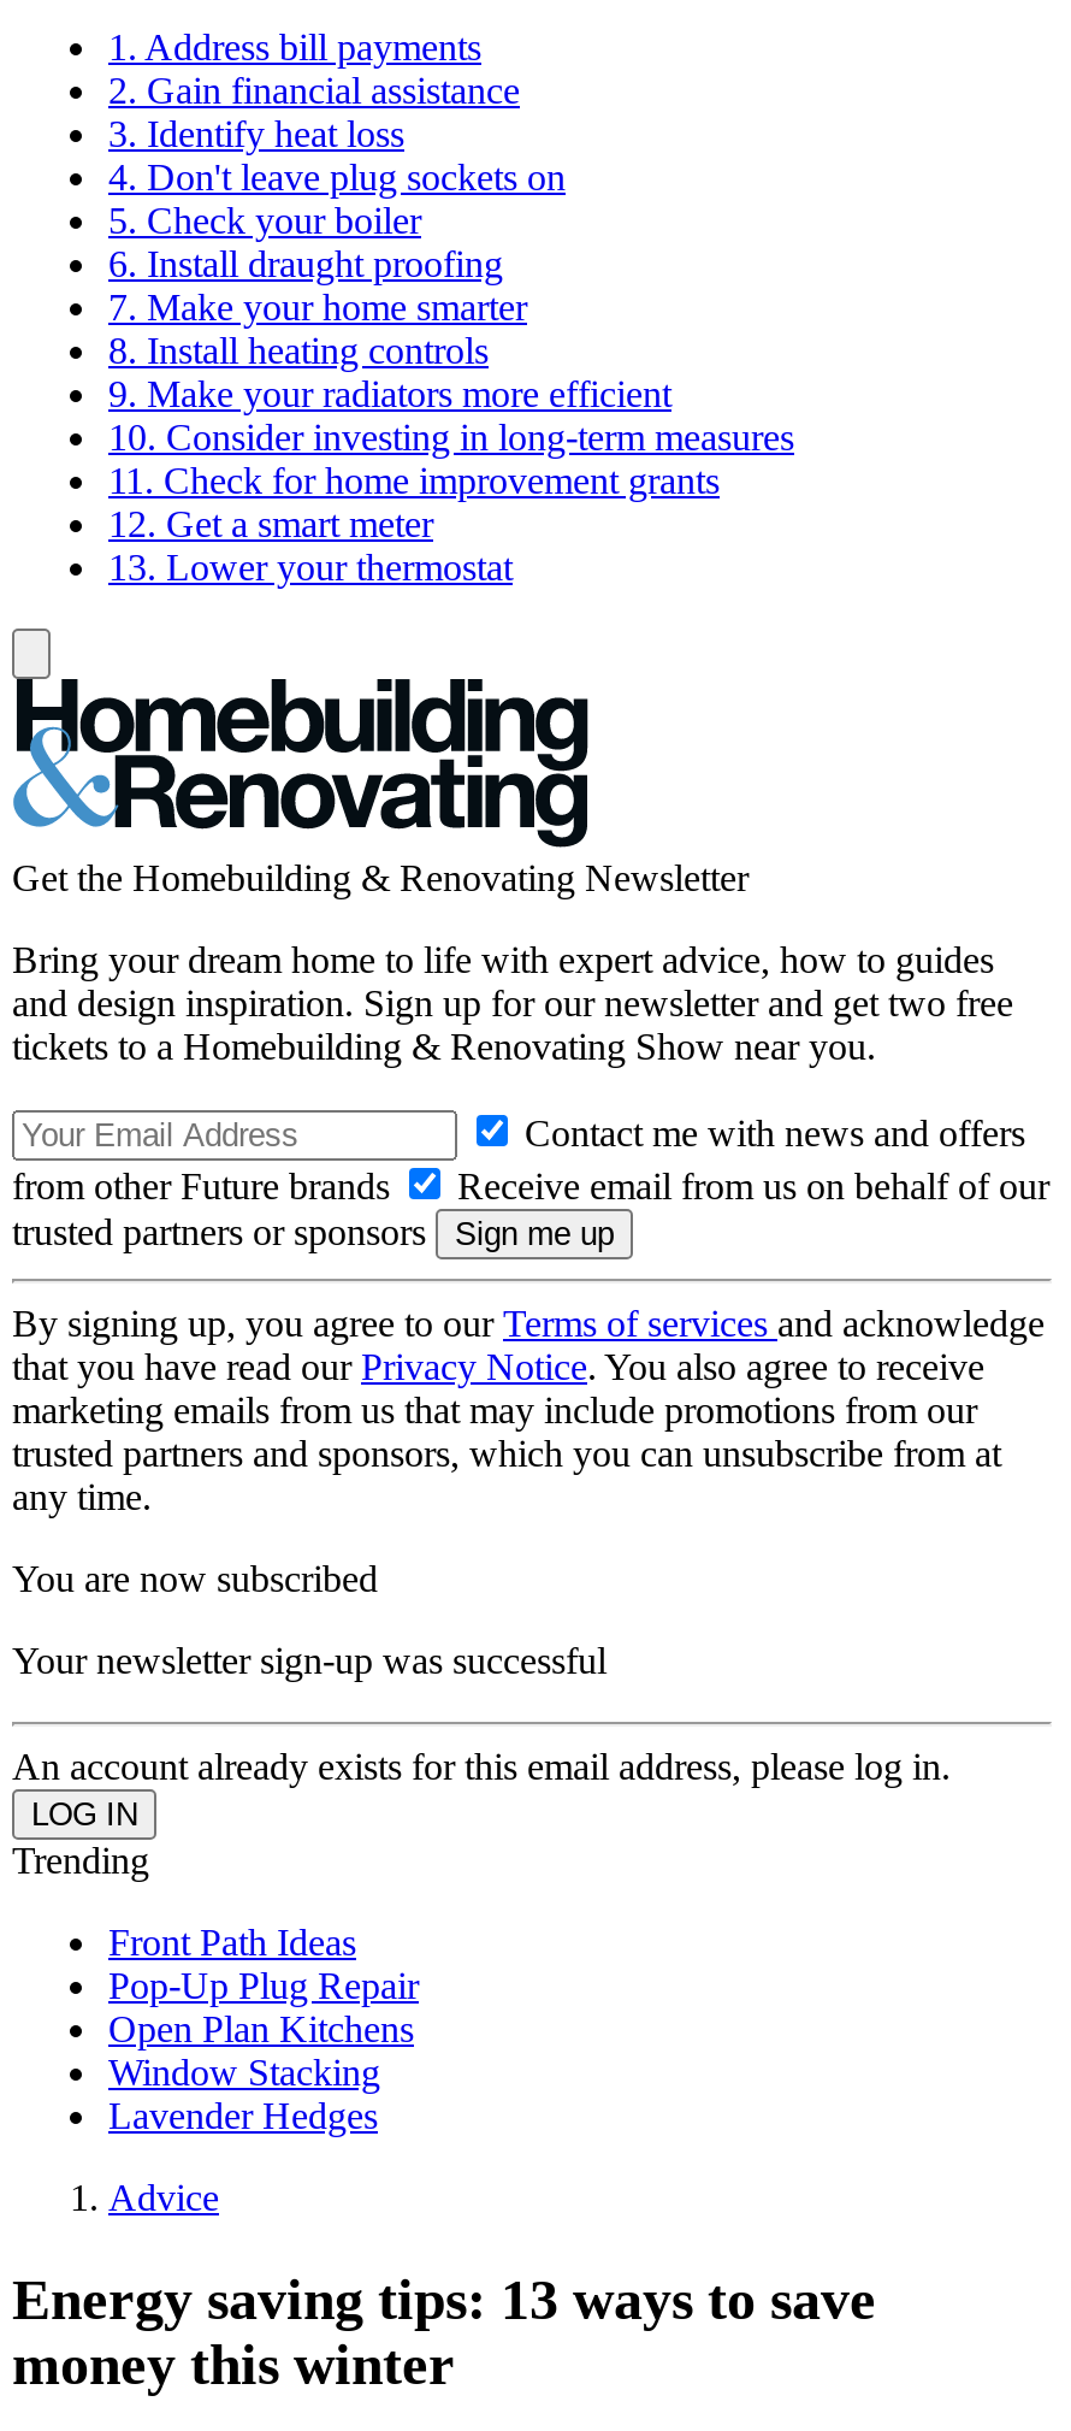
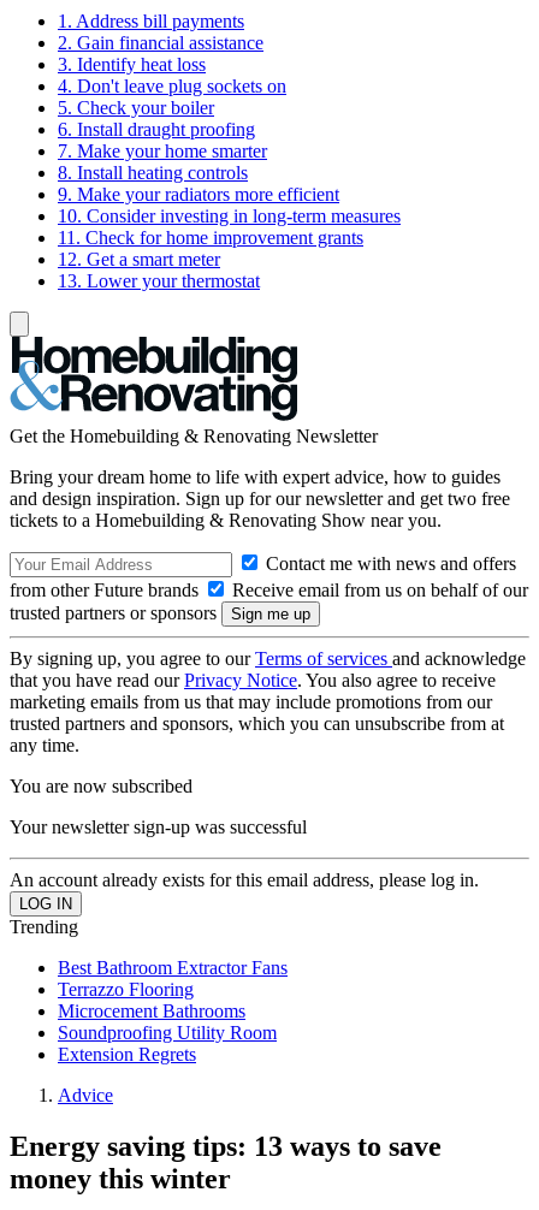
[108,1922,419,2136] Front Path Ideas | Pop-Up Plug Repair | Open Plan Kitchens | Window Stacking | Lavender Hedges -> [58,957,288,1064] Best Bathroom Extractor Fans | Terrazzo Flooring | Microcement Bathrooms | Soundproofing Utility Room | Extension Regrets

